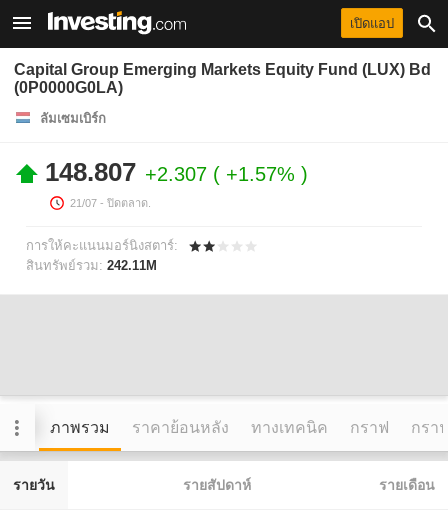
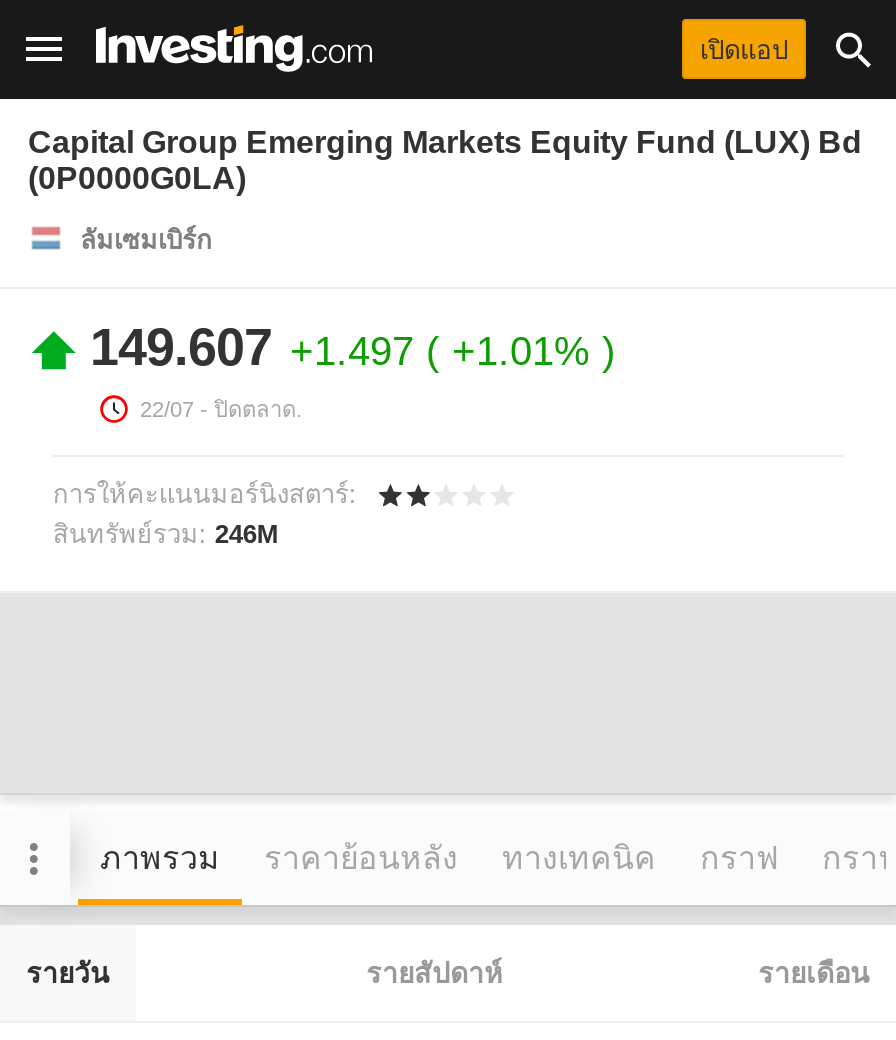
[45,157,301,187] 148.807 +2.307 +1.57% -> [90,317,602,377] 149.607 +1.497 +1.01%
[70,197,151,209] 21/07 - ปิดตลาด. -> [140,397,302,421] 22/07 - ปิดตลาด.
[26,258,157,273] สินทรัพย์รวม: 242.11M -> [53,519,279,549] สินทรัพย์รวม: 246M

